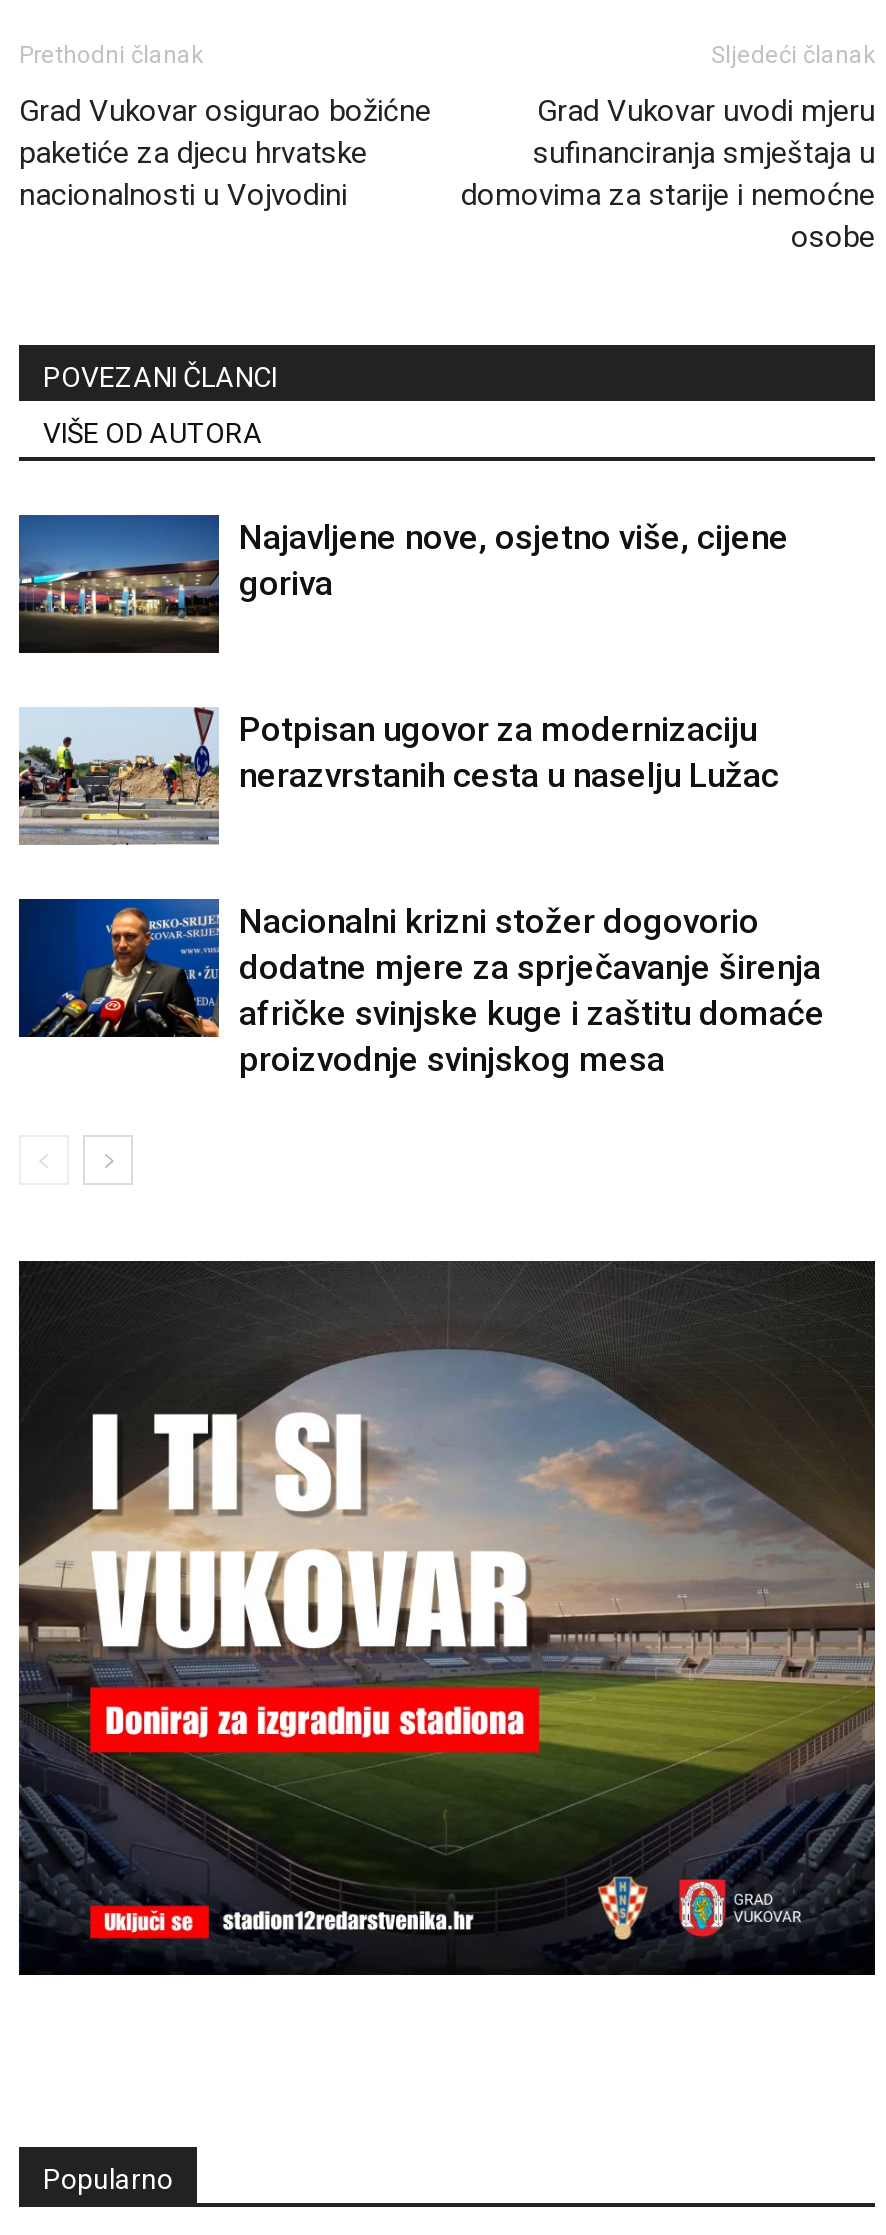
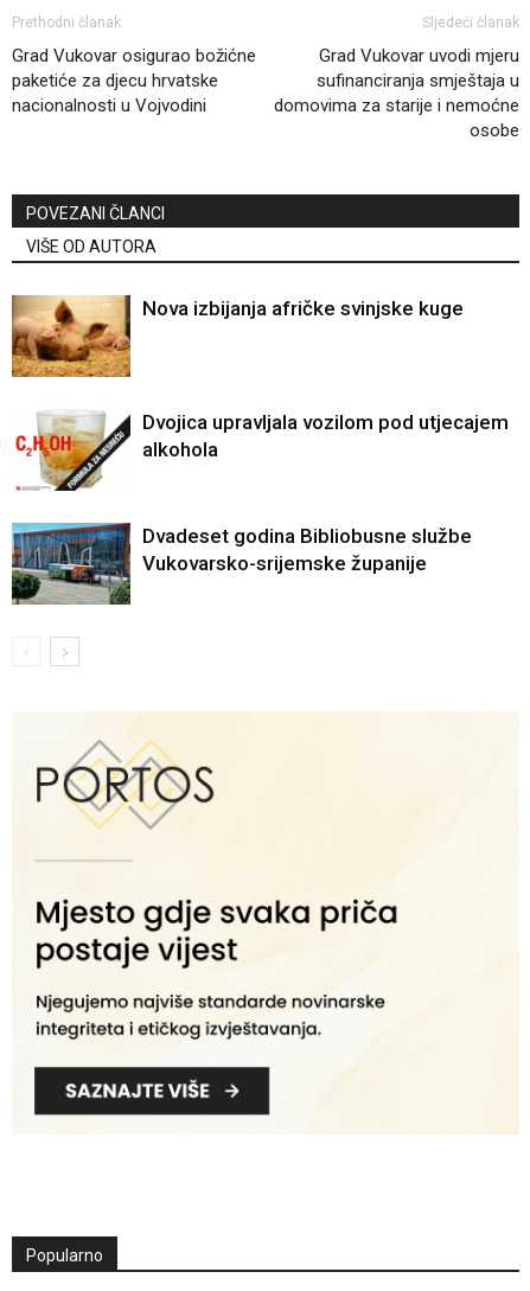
[17,513,789,655] [image] | Najavljene nove, osjetno više, cijene | goriva -> [11,294,464,378] [image] | Nova izbijanja afričke svinjske kuge
[17,705,779,845] [image] | Potpisan ugovor za modernizaciju | nerazvrstanih cesta u naselju Lužac -> [12,409,509,491] [image] | Dvojica upravljala vozilom pod utjecajem | alkohola
[17,897,825,1080] [image] | Nacionalni krizni stožer dogovorio | dodatne mjere za sprječavanje širenja | afričke svinjske kuge i zaštitu domaće | proizvodnje svinjskog mesa -> [11,522,472,606] [image] | Dvadeset godina Bibliobusne službe | Vukovarsko-srijemske županije
[17,1259,877,1977] [image] -> [12,712,519,1135] [image]

